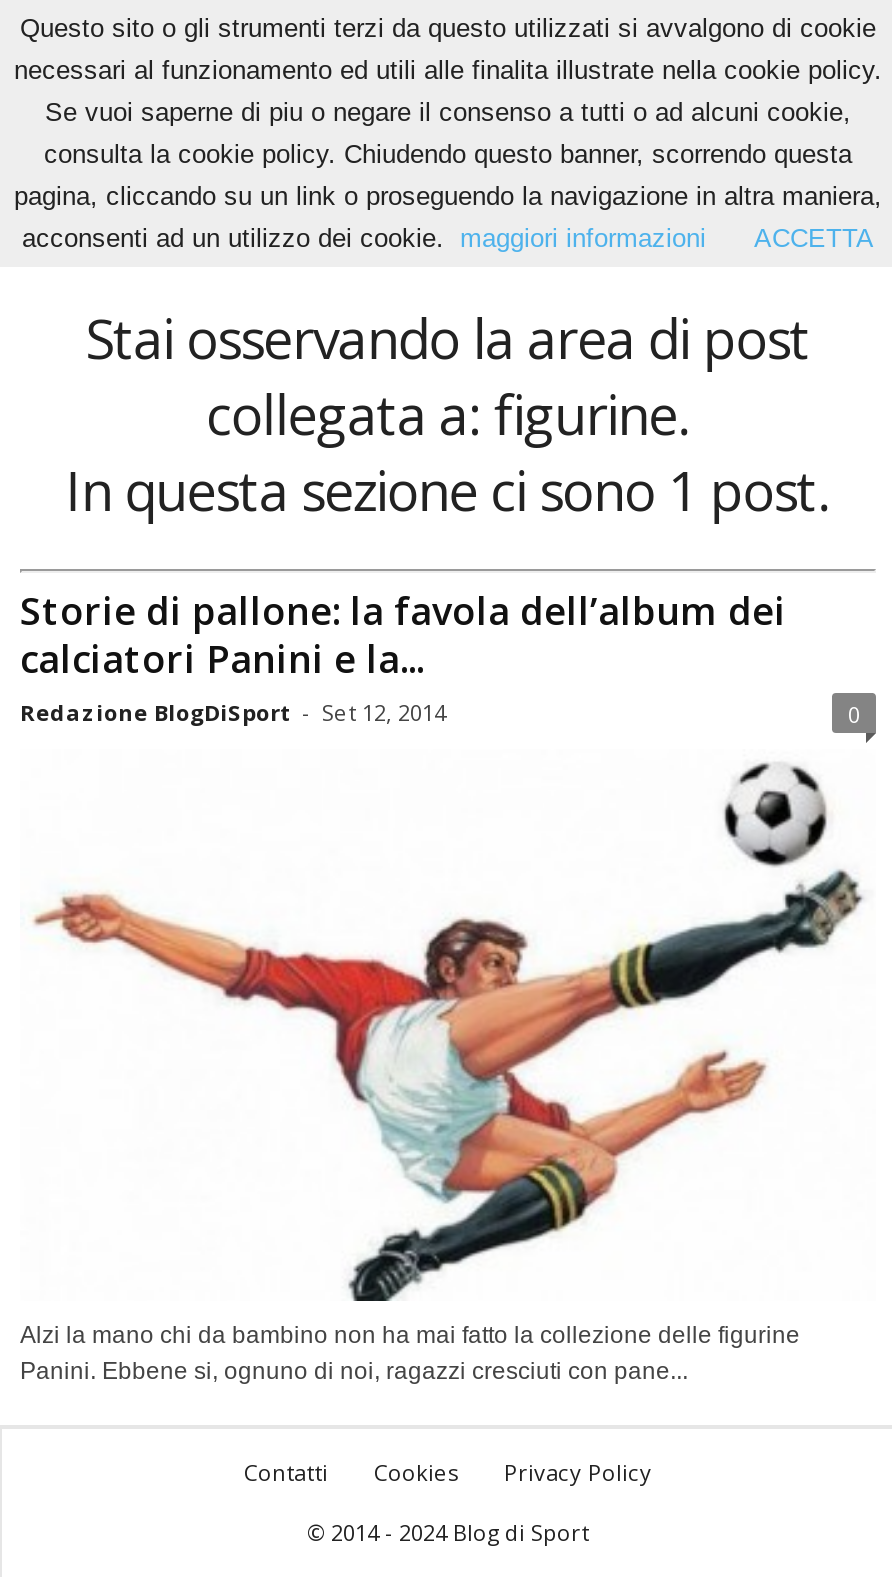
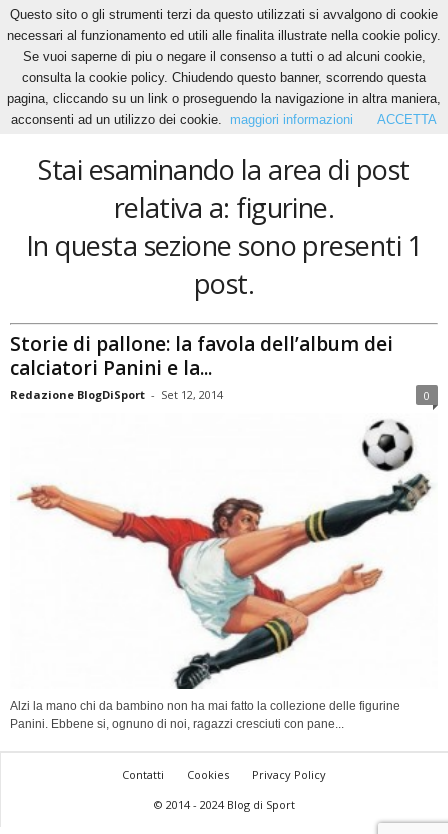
[66,301,830,527] Stai osservando la area di post | collegata a: figurine. | In questa sezione ci sono 1 post. -> [26,151,422,302] Stai esaminando la area di post | relativa a: figurine. | In questa sezione sono presenti 1 | post.

